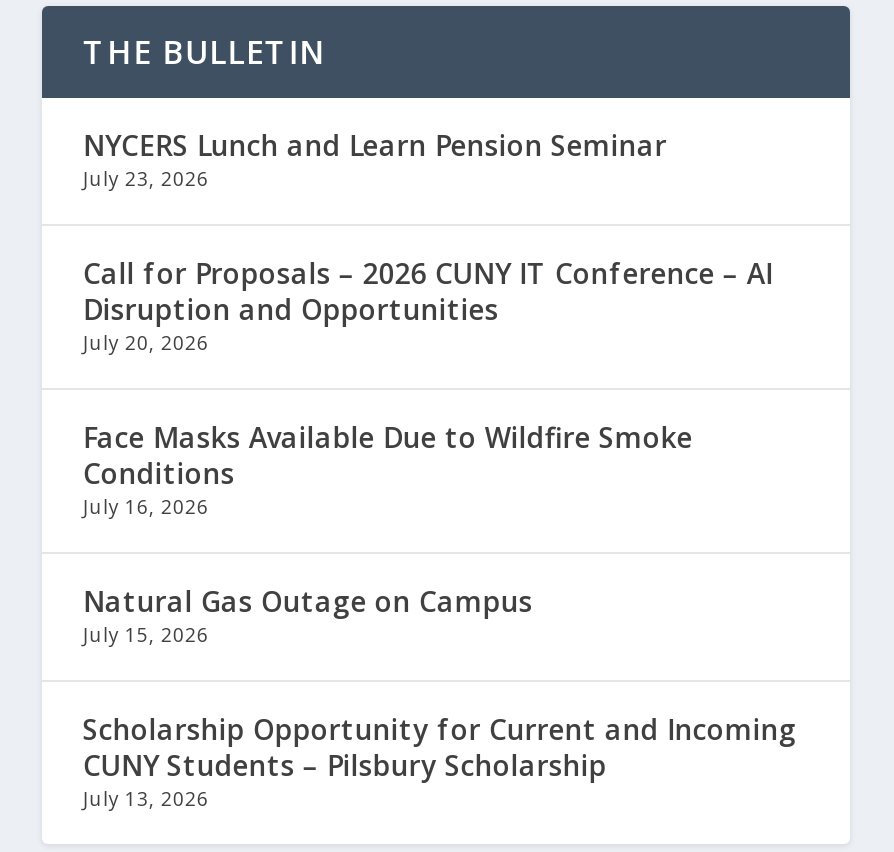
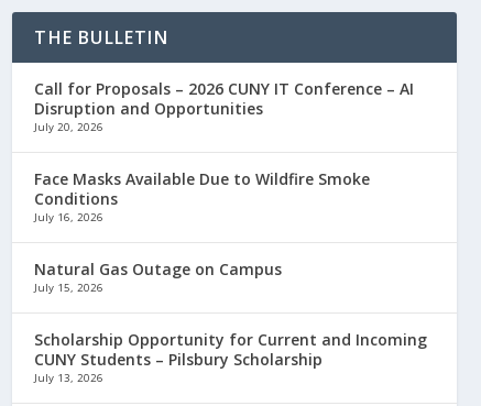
[83,127,667,193] NYCERS Lunch and Learn Pension Seminar | July 23, 2026 -> none

